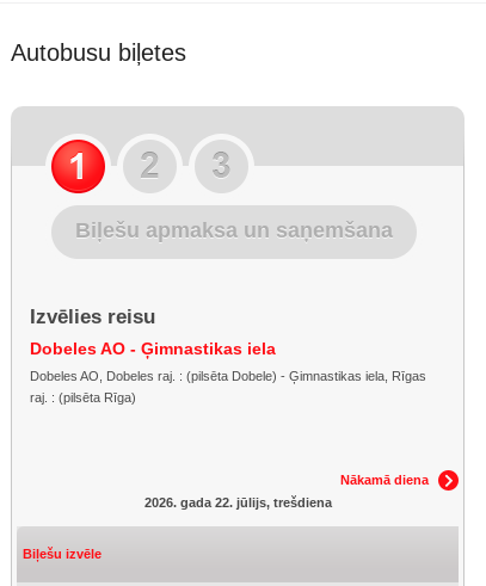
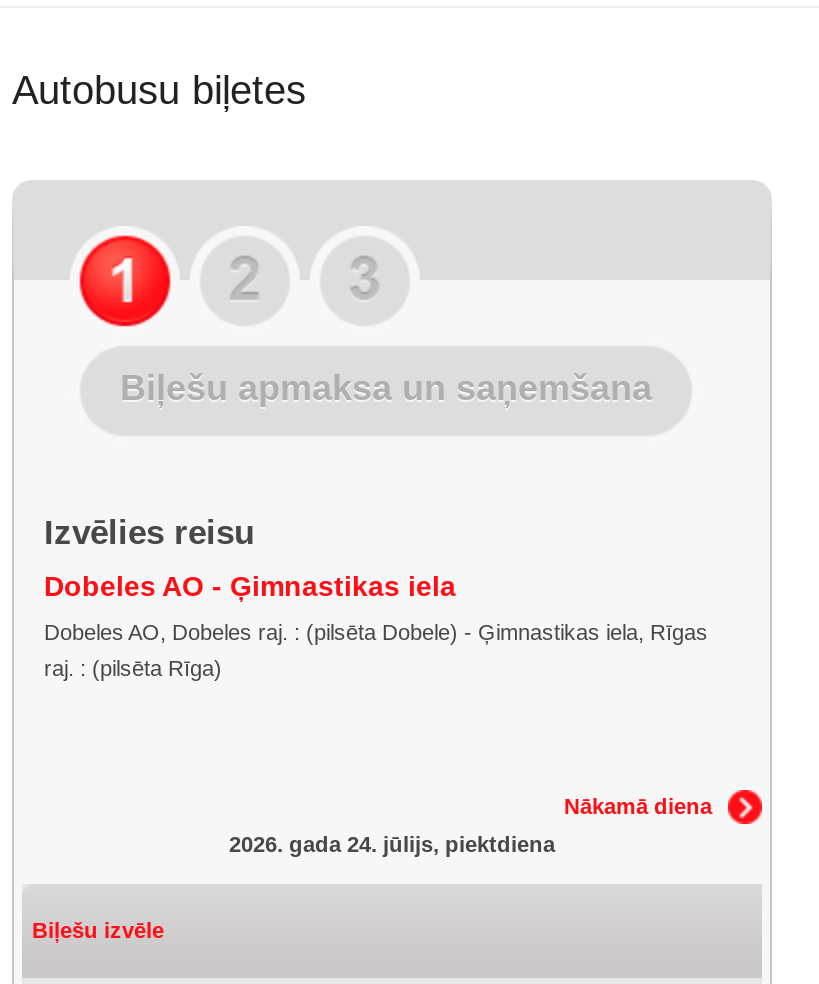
[144,495,331,510] 2026. gada 22. jūlijs, trešdiena -> [229,832,555,856] 2026. gada 24. jūlijs, piektdiena

